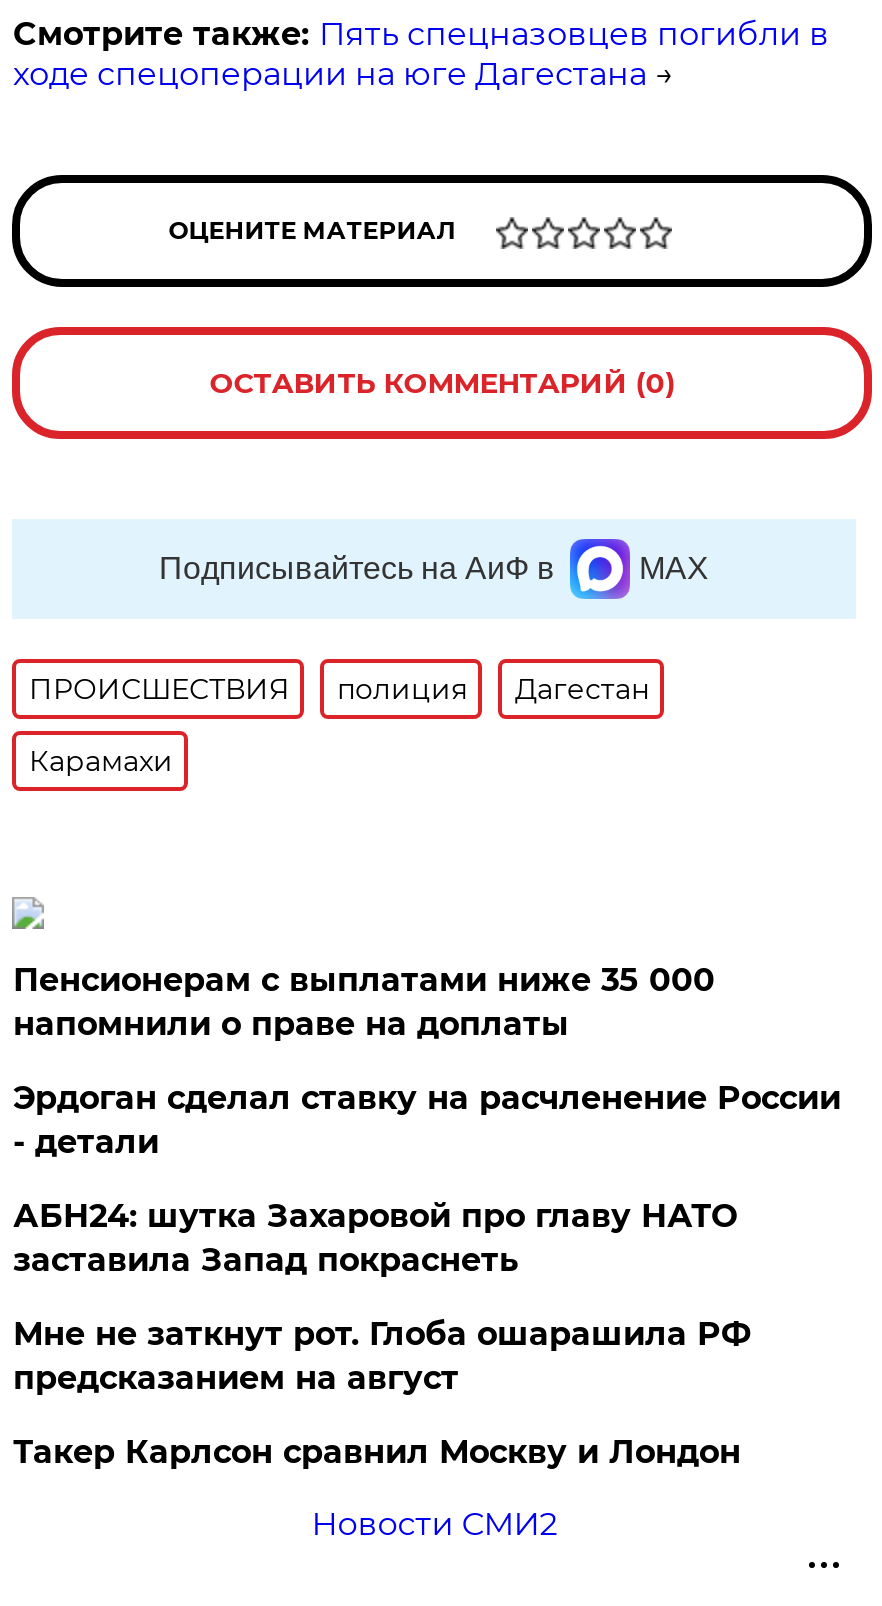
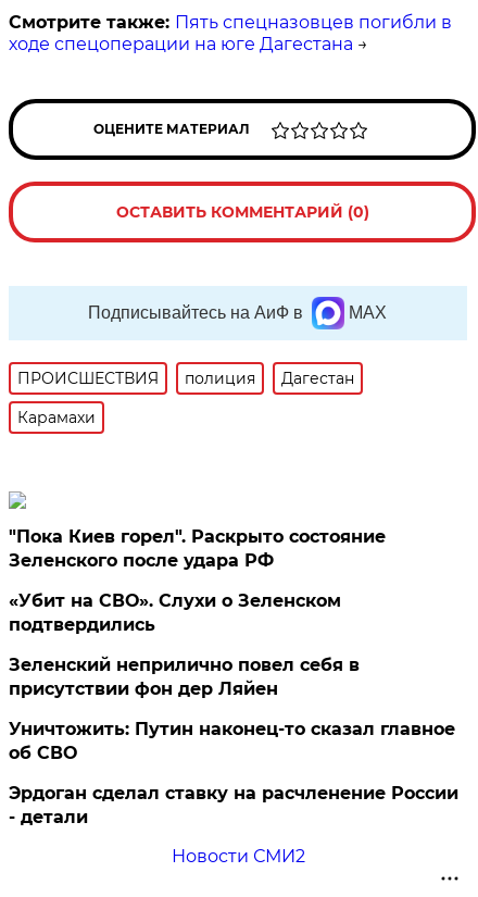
[13,961,715,1043] Пенсионерам с выплатами ниже 35 000 | напомнили о праве на доплаты -> [9,526,456,763] "Пока Киев горел". Раскрыто состояние | Зеленского после удара РФ | «Убит на СВО». Слухи о Зеленском | подтвердились | Зеленский неприлично повел cебя в | присутствии фон дер Ляйен | Уничтожить: Путин наконец-то сказал главное | об СВО
moved [13,1079,841,1161] -> [9,783,459,827]: Эрдоган сделал ставку на расчленение России | - детали
[13,1197,751,1471] АБН24: шутка Захаровой про главу НАТО | заставила Запад покраснеть | Мне не заткнут рот. Глоба ошарашила РФ | предсказанием на август | Такер Карлсон сравнил Москву и Лондон -> none

